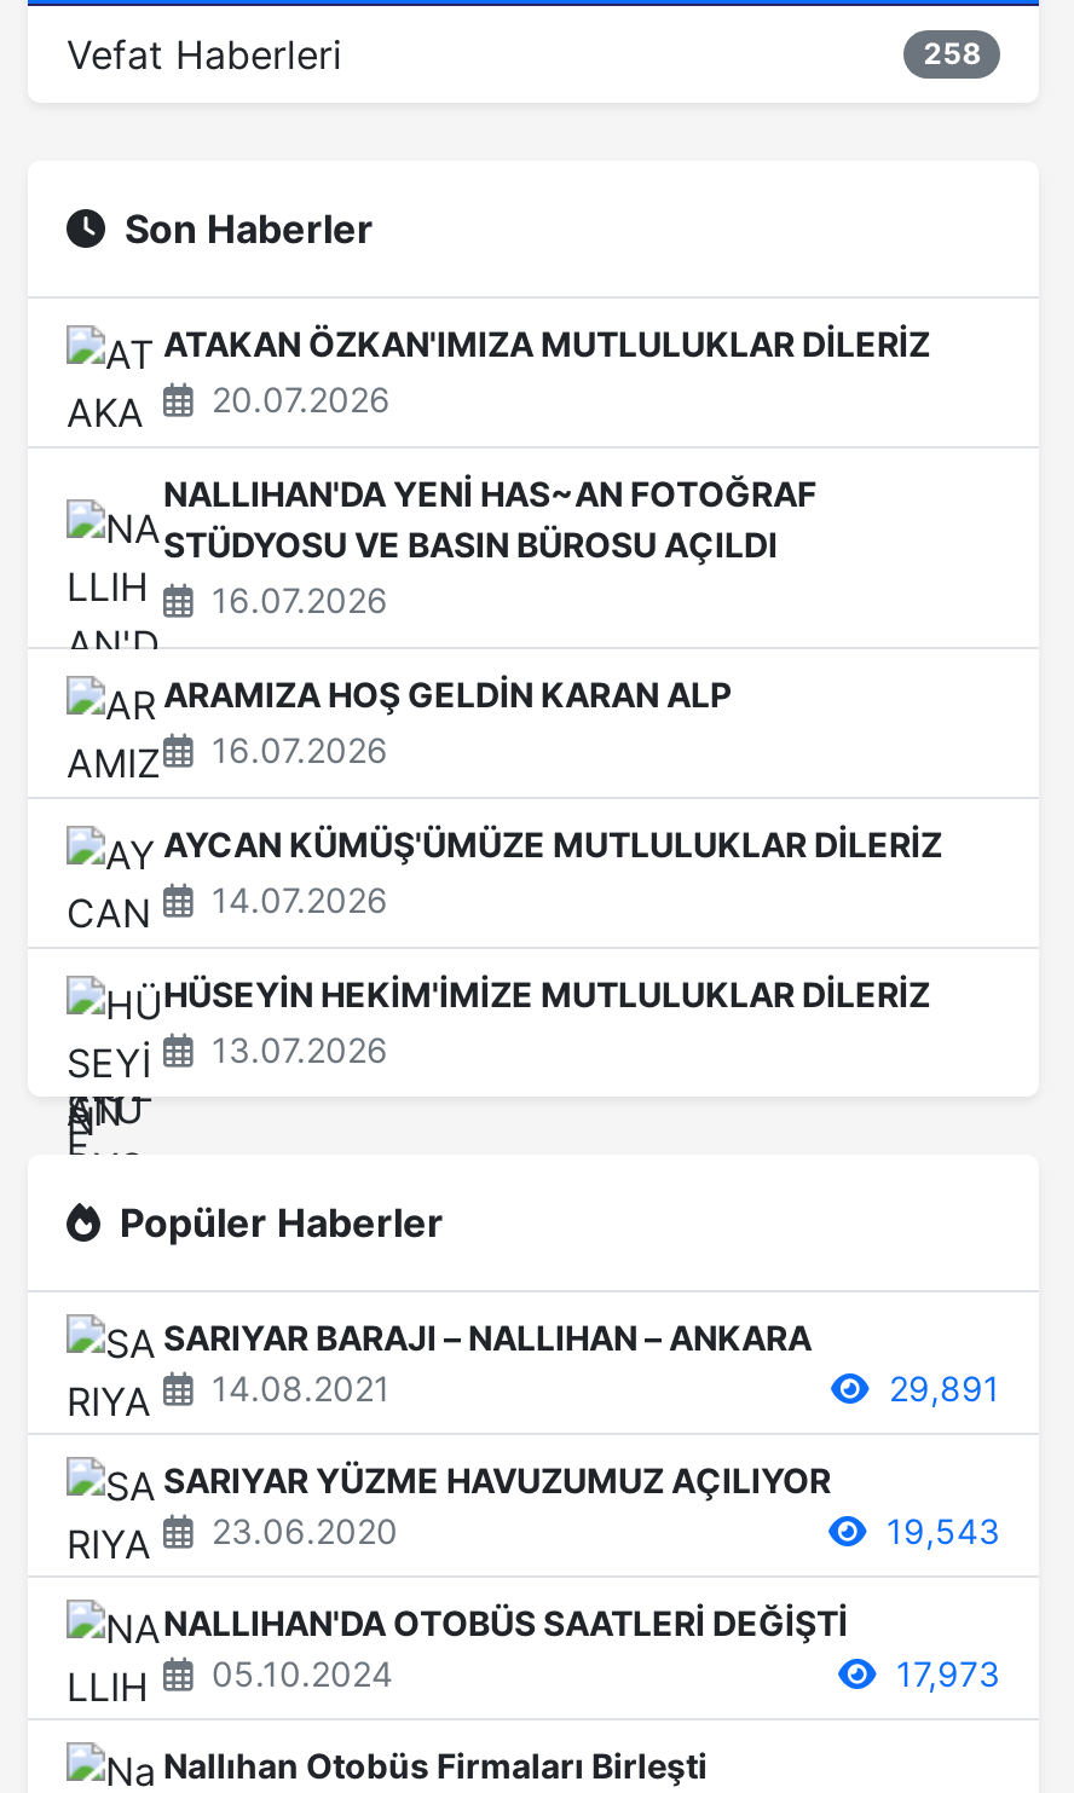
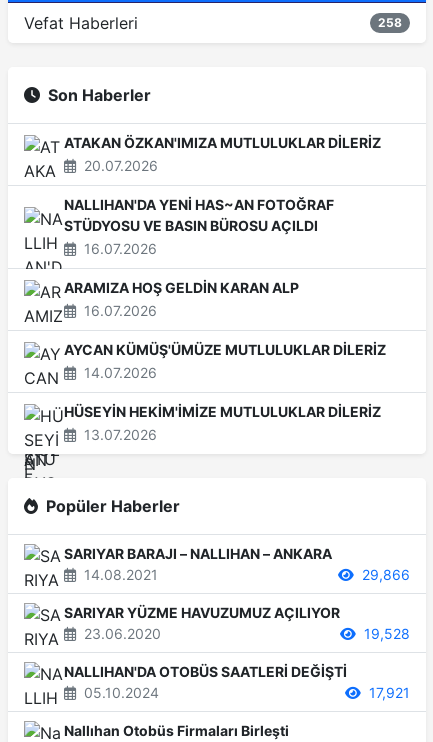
[879,1368,1000,1409] 29,891 -> [358,566,410,583] 29,866
[877,1511,1000,1552] 19,543 -> [360,625,410,642] 19,528
[887,1653,1000,1695] 17,973 -> [365,684,410,701] 17,921

